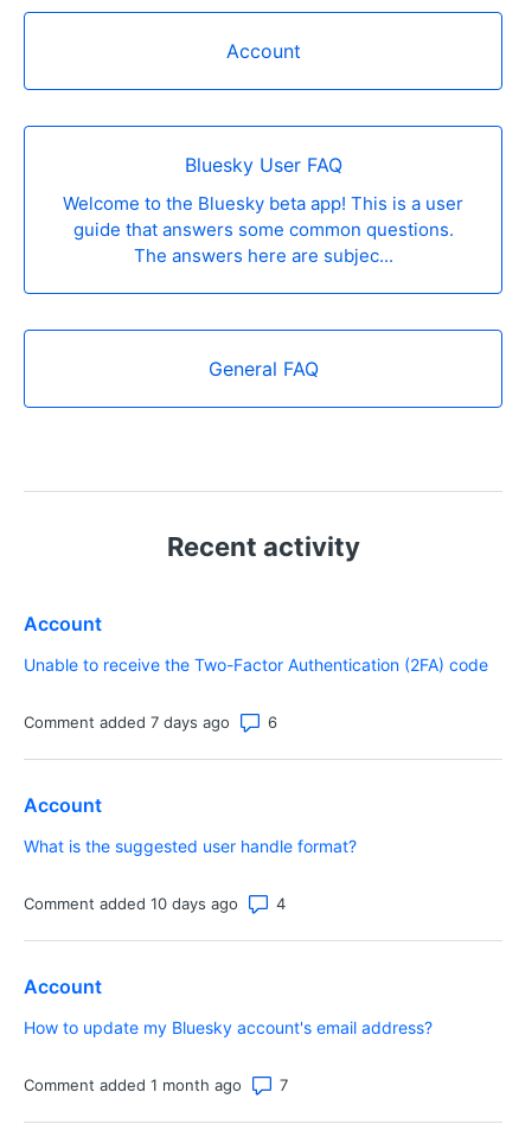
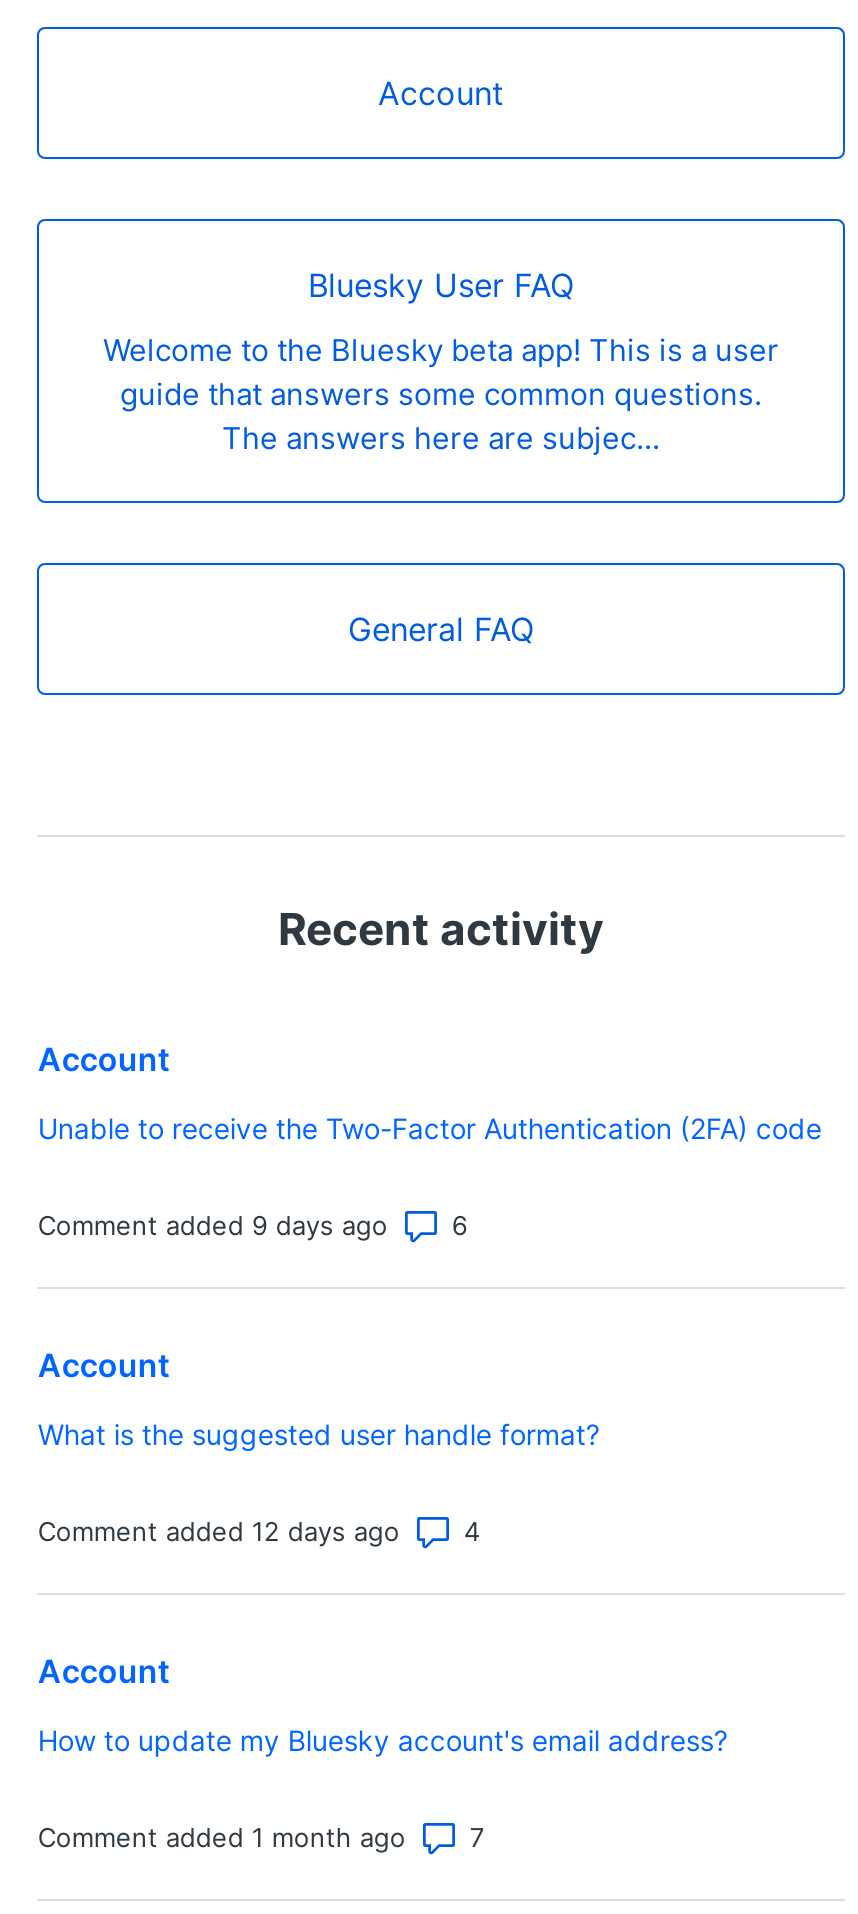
[24,713,230,732] Comment added 7 days ago -> [38,1209,388,1241] Comment added 9 days ago
[24,894,239,913] Comment added 10 days ago -> [38,1515,400,1547] Comment added 12 days ago

